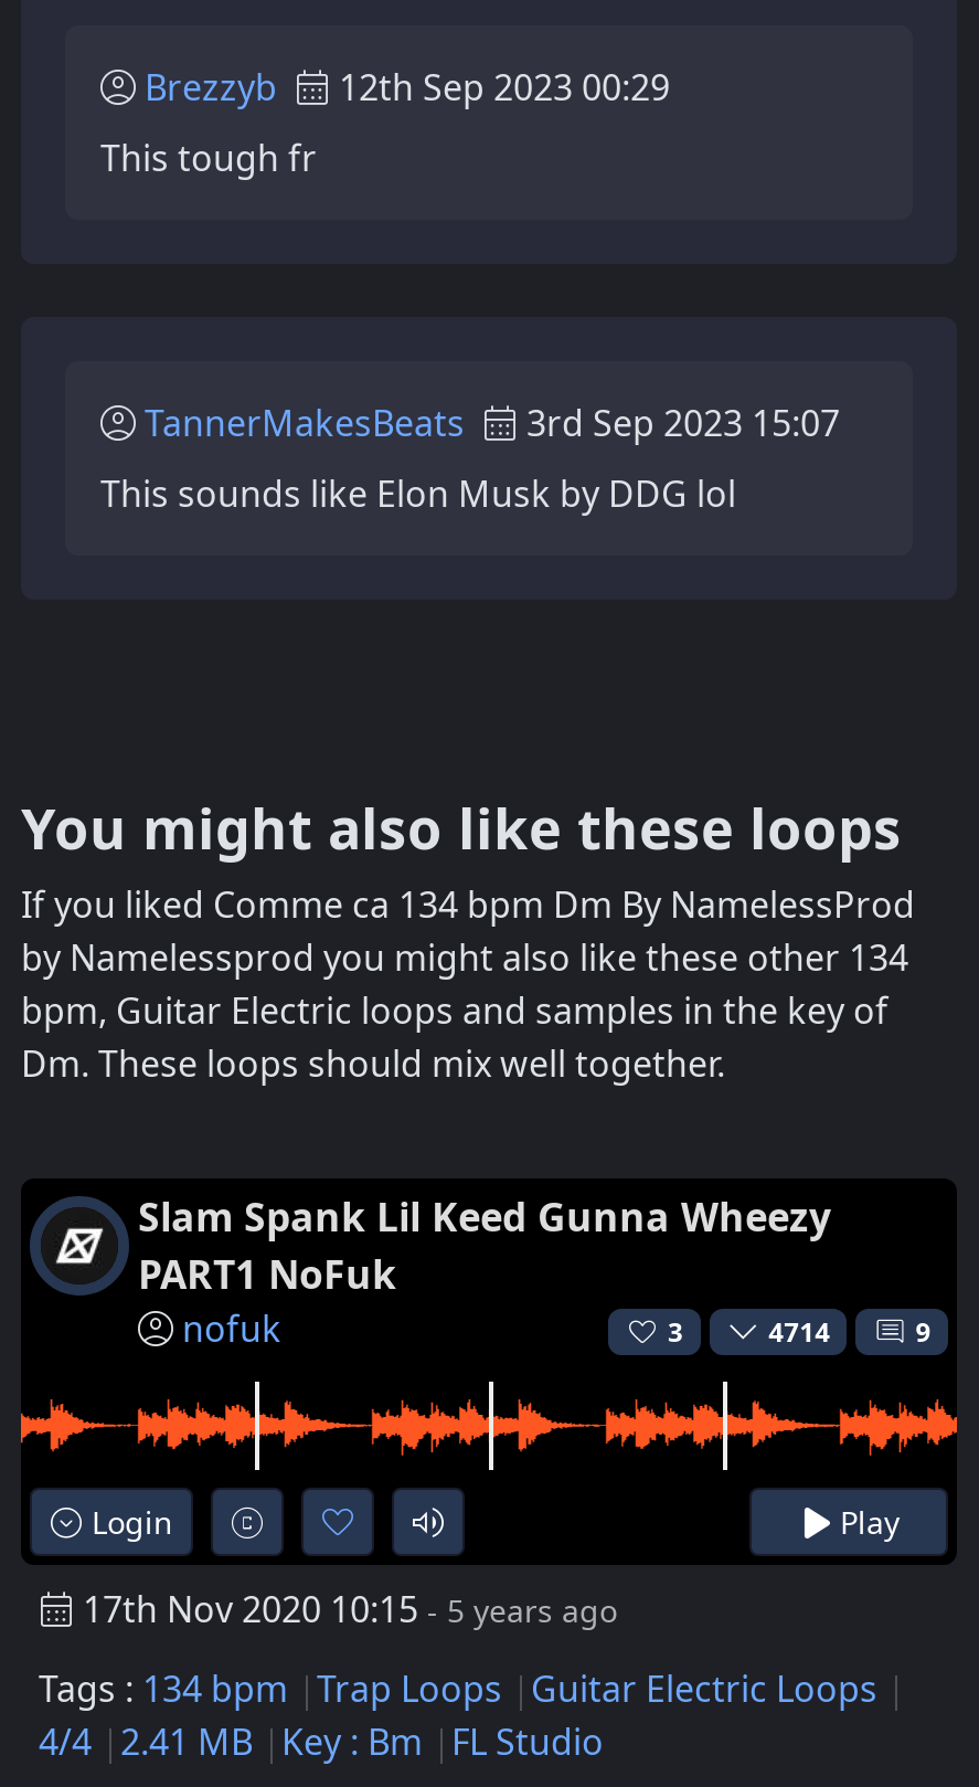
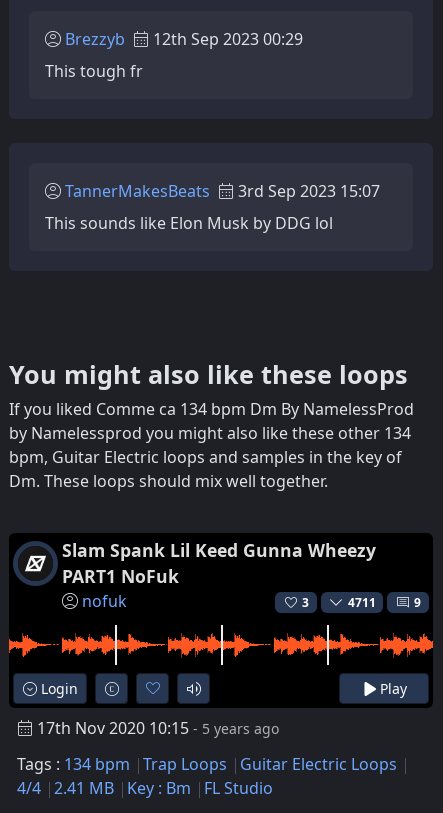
[768,1314,830,1351] 4714 -> [348,594,376,611] 4711

